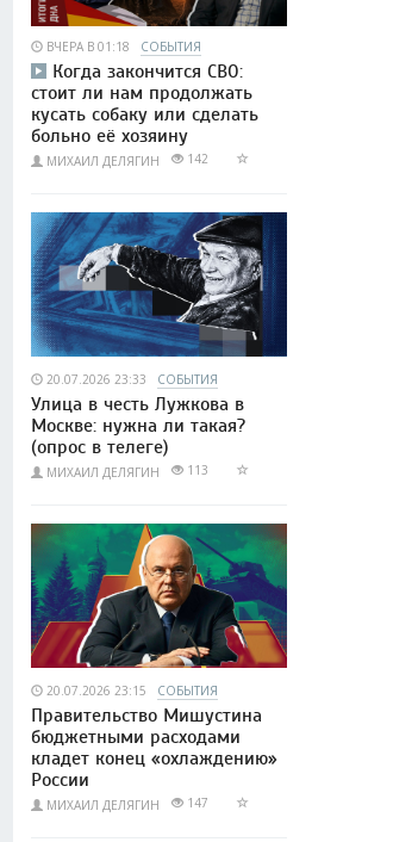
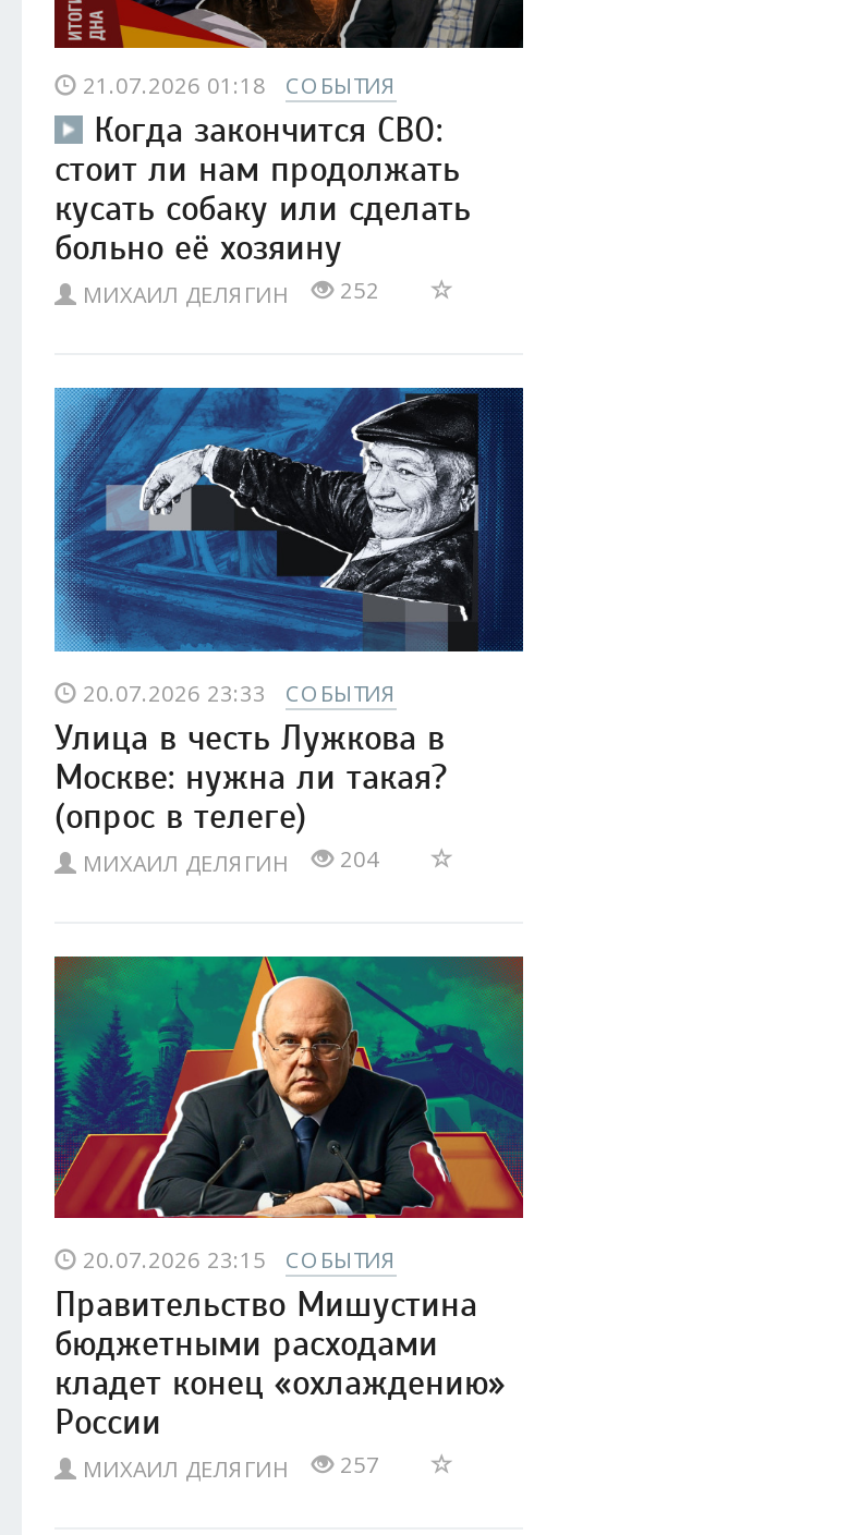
[46,39,201,55] ВЧЕРА В 01:18 СОБЫТИЯ -> [83,71,397,101] 21.07.2026 01:18 СОБЫТИЯ
[46,151,216,170] МИХАИЛ ДЕЛЯГИН 142 -> [83,275,392,310] МИХАИЛ ДЕЛЯГИН 252
[46,462,216,481] МИХАИЛ ДЕЛЯГИН 113 -> [83,843,392,878] МИХАИЛ ДЕЛЯГИН 204
[46,794,216,813] МИХАИЛ ДЕЛЯГИН 147 -> [83,1450,392,1485] МИХАИЛ ДЕЛЯГИН 257

